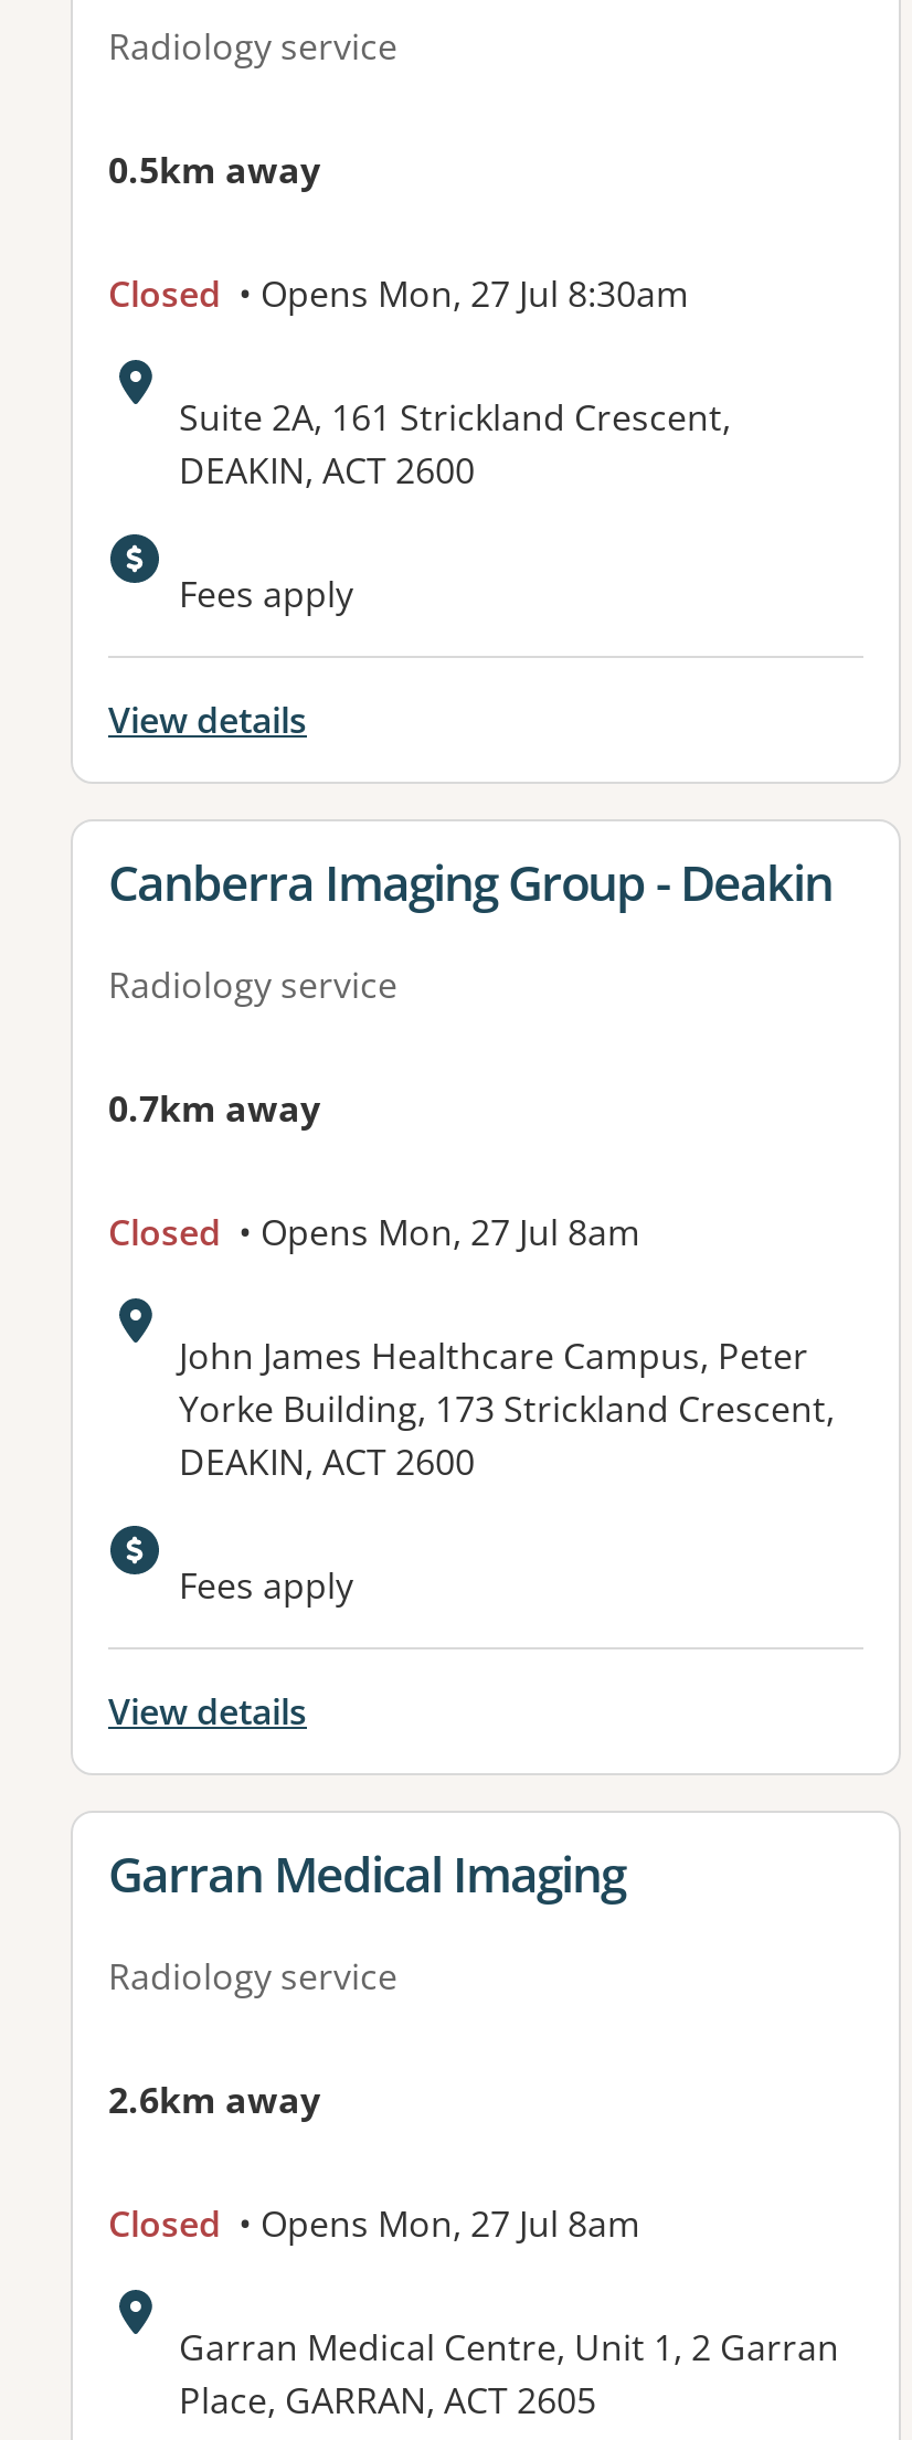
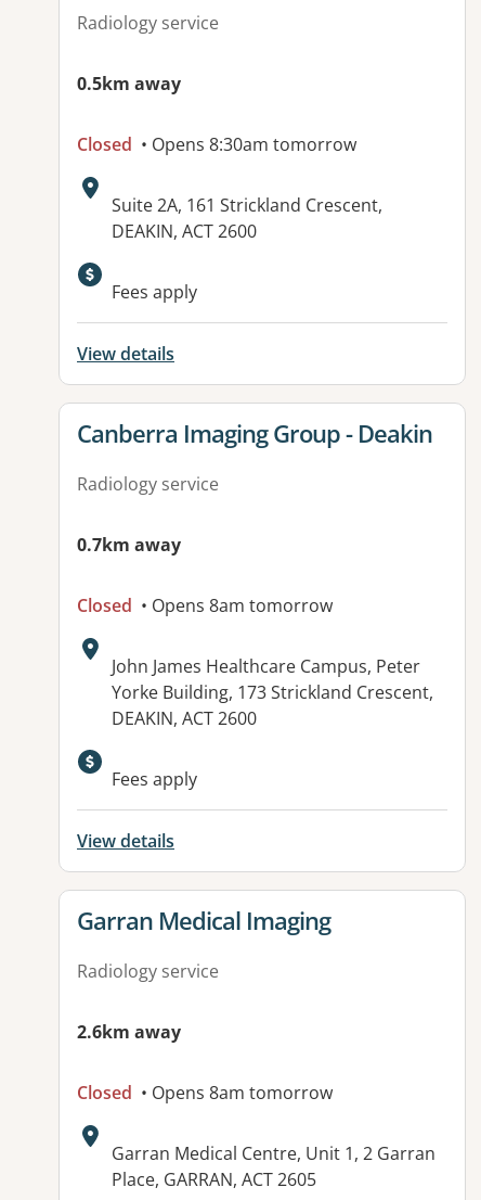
[108,270,689,319] Closed • Opens Mon, 27 Jul 8:30am -> [77,133,356,157] Closed • Opens 8:30am tomorrow
[108,1209,640,1257] Closed • Opens Mon, 27 Jul 8am -> [77,594,333,618] Closed • Opens 8am tomorrow
[108,2200,640,2249] Closed • Opens Mon, 27 Jul 8am -> [77,1081,333,1105] Closed • Opens 8am tomorrow

